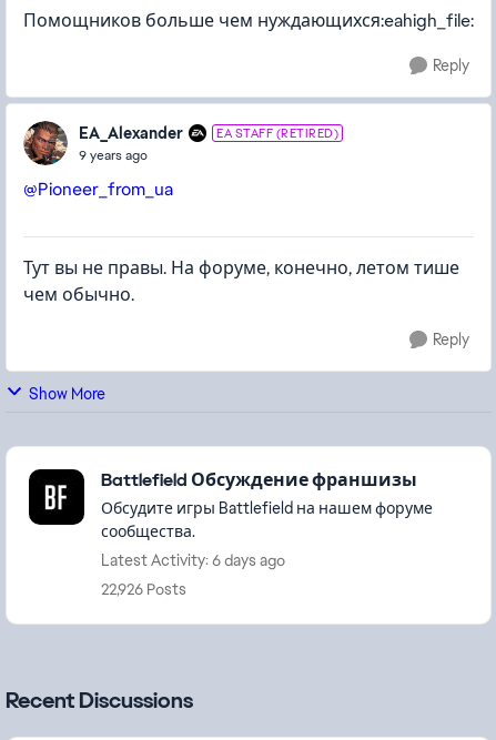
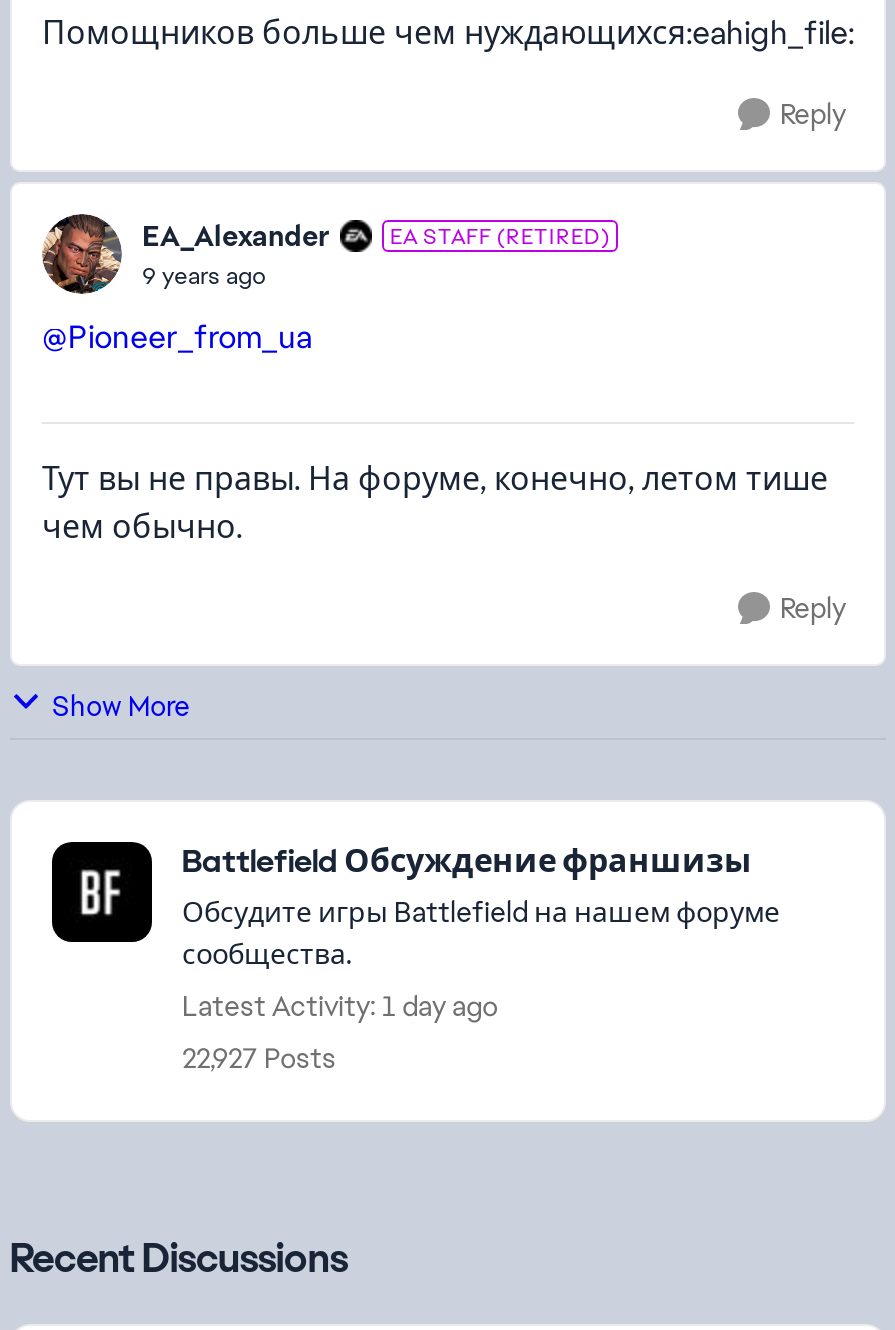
[101,550,285,570] Latest Activity: 6 days ago -> [182,988,498,1024] Latest Activity: 1 day ago
[101,579,186,599] 22,926 Posts -> [182,1040,336,1076] 22,927 Posts

